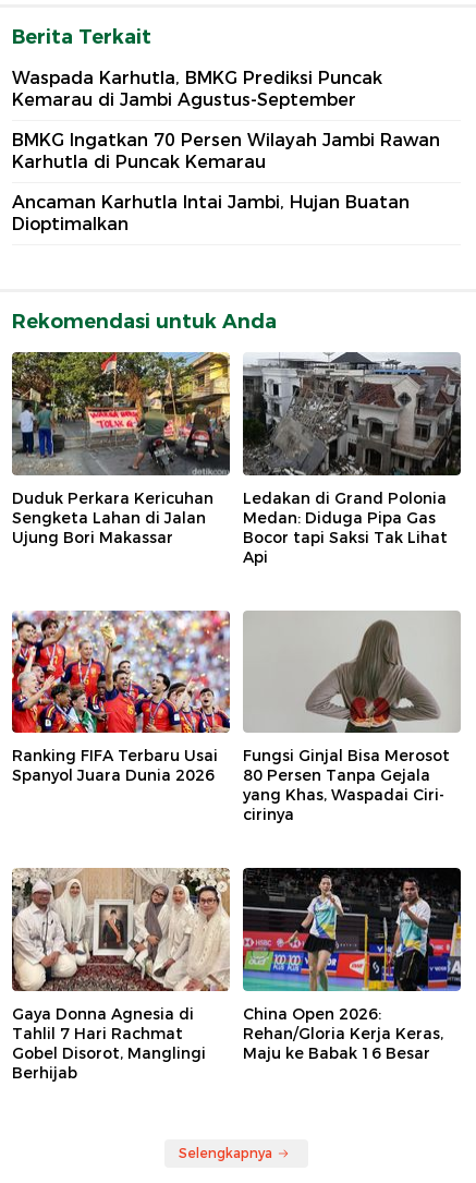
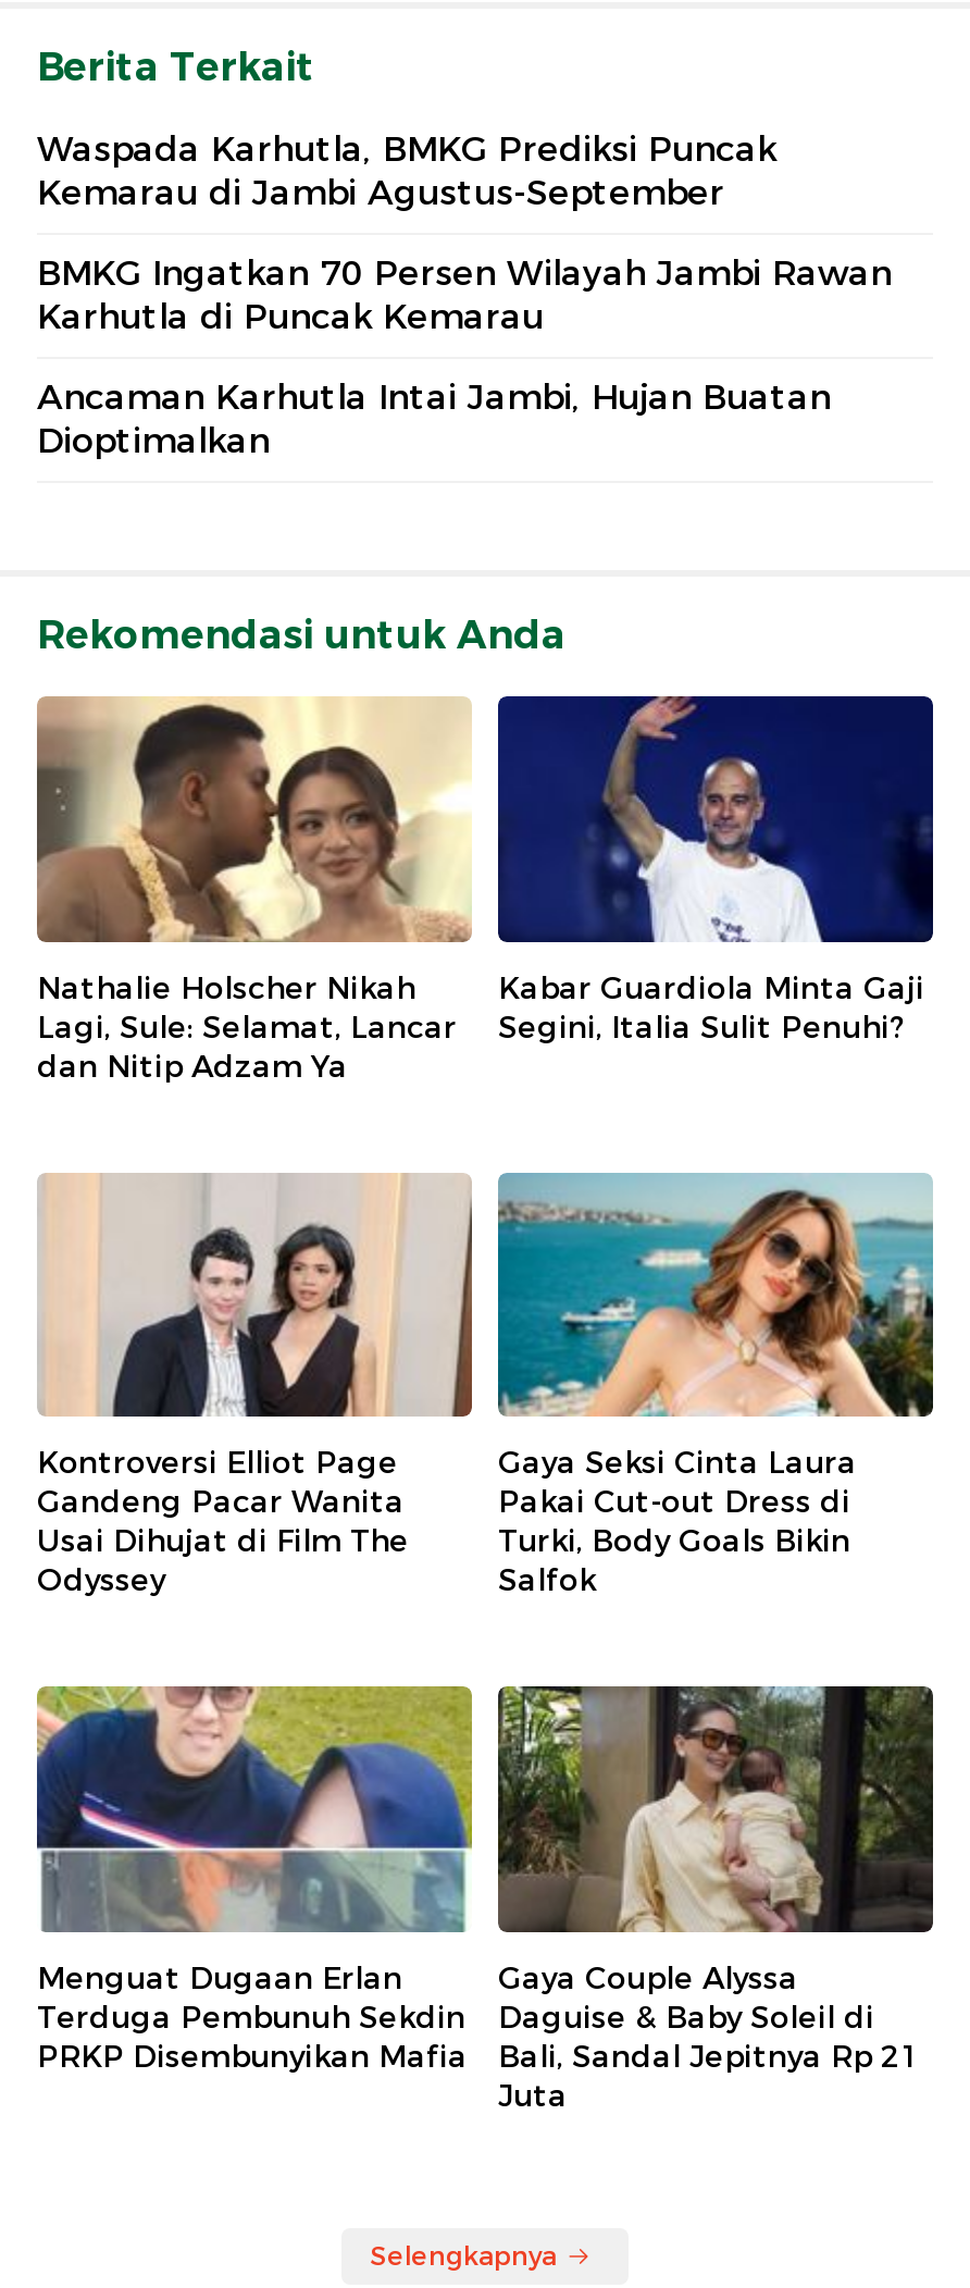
[12,351,231,547] [image] | Duduk Perkara Kericuhan | Sengketa Lahan di Jalan | Ujung Bori Makassar -> [37,696,472,1085] [image] | Nathalie Holscher Nikah | Lagi, Sule: Selamat, Lancar | dan Nitip Adzam Ya
[243,352,462,567] [image] | Ledakan di Grand Polonia | Medan: Diduga Pipa Gas | Bocor tapi Saksi Tak Lihat | Api -> [498,694,933,1046] [image] | Kabar Guardiola Minta Gaji | Segini, Italia Sulit Penuhi?
[11,611,230,785] [image] | Ranking FIFA Terbaru Usai | Spanyol Juara Dunia 2026 -> [37,1173,472,1600] [image] | Kontroversi Elliot Page | Gandeng Pacar Wanita | Usai Dihujat di Film The | Odyssey
[243,611,460,824] [image] | Fungsi Ginjal Bisa Merosot | 80 Persen Tanpa Gejala | yang Khas, Waspadai Ciri- | cirinya -> [496,1173,933,1600] [image] | Gaya Seksi Cinta Laura | Pakai Cut-out Dress di | Turki, Body Goals Bikin | Salfok
[11,868,231,1082] [image] | Gaya Donna Agnesia di | Tahlil 7 Hari Rachmat | Gobel Disorot, Manglingi | Berhijab -> [35,1686,472,2075] [image] | Menguat Dugaan Erlan | Terduga Pembunuh Sekdin | PRKP Disembunyikan Mafia
[242,867,462,1063] [image] | China Open 2026: | Rehan/Gloria Kerja Keras, | Maju ke Babak 16 Besar -> [496,1684,933,2114] [image] | Gaya Couple Alyssa | Daguise & Baby Soleil di | Bali, Sandal Jepitnya Rp 21 | Juta

